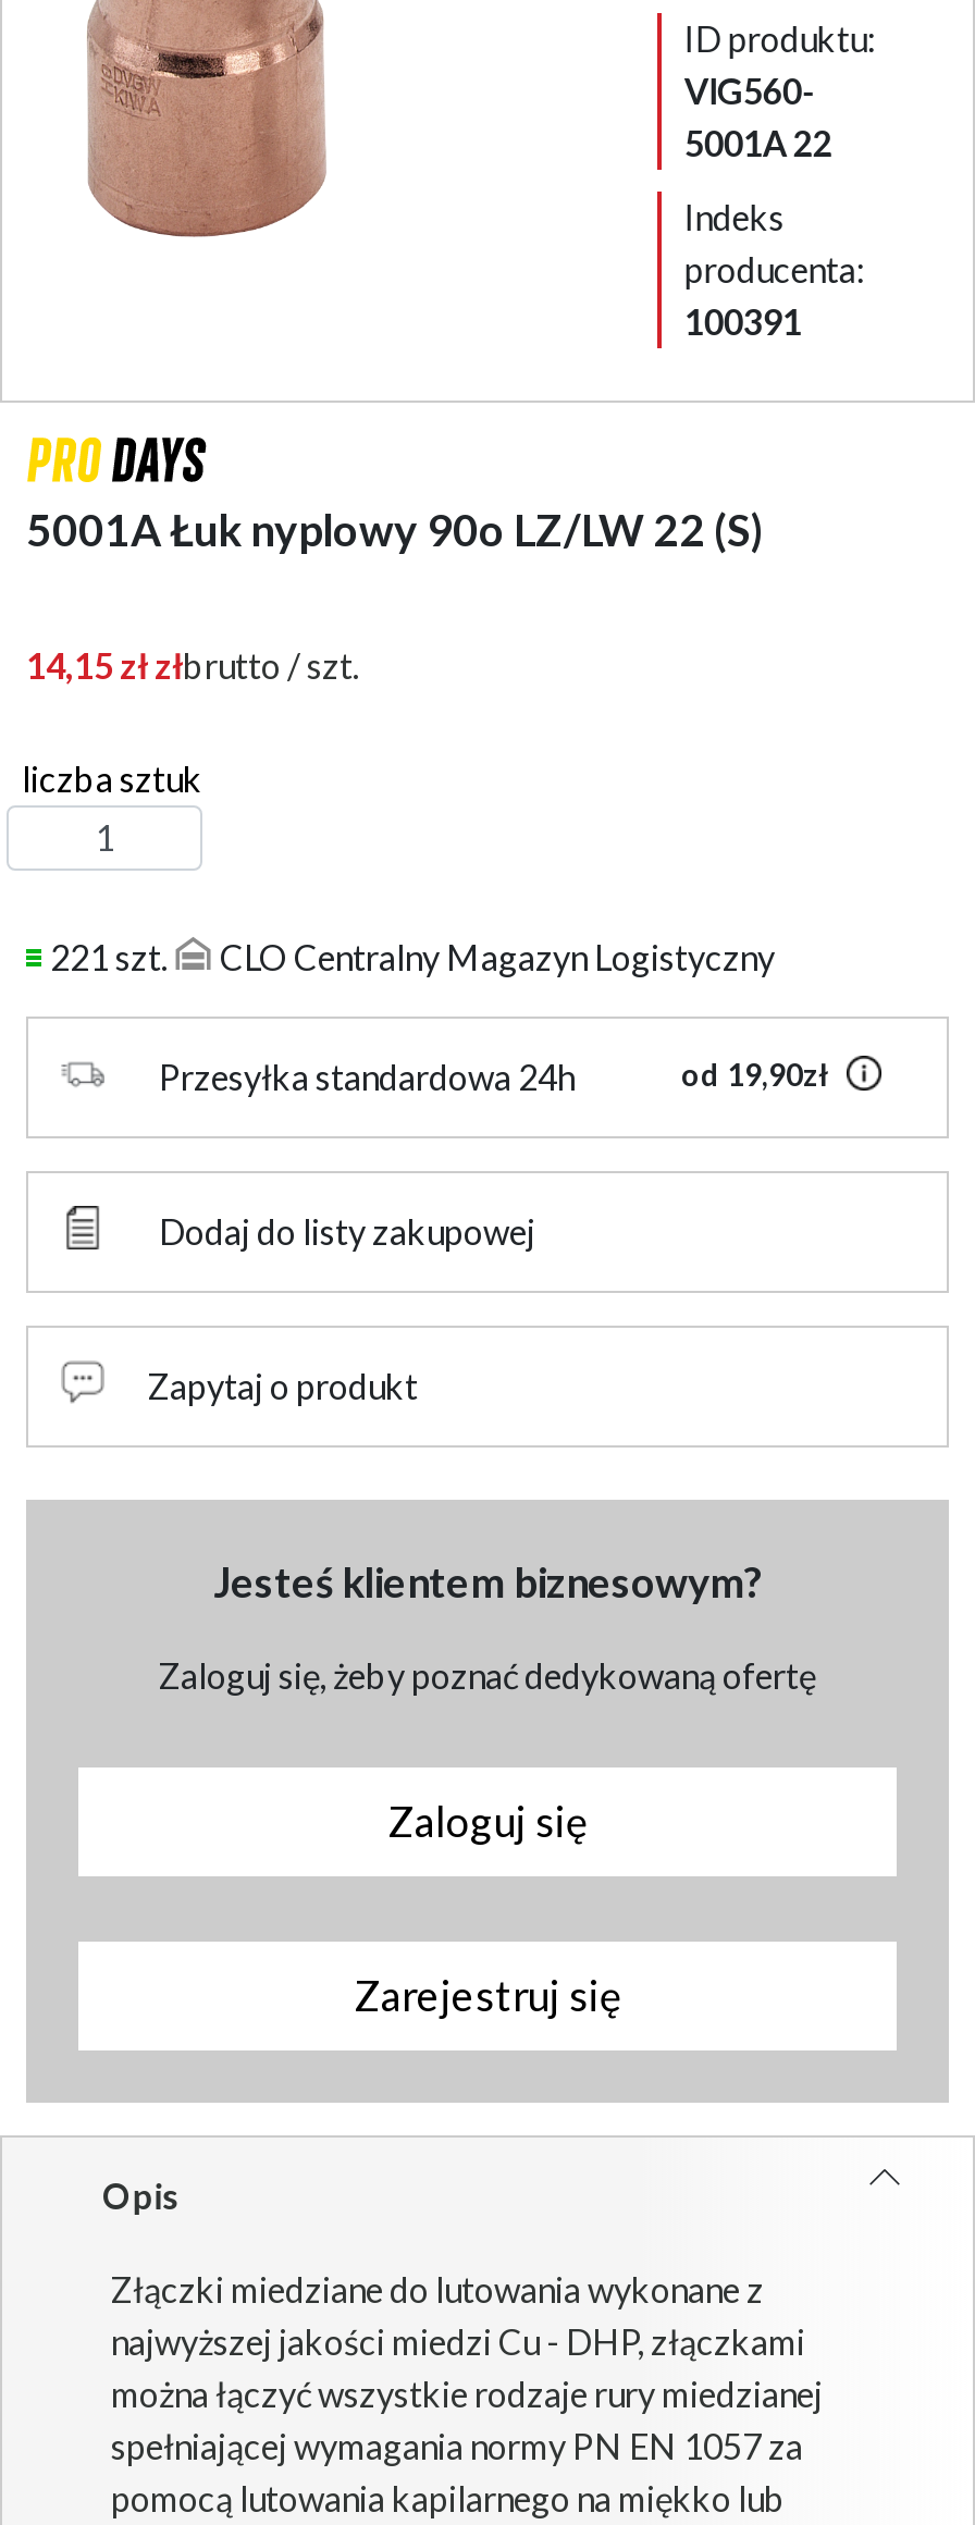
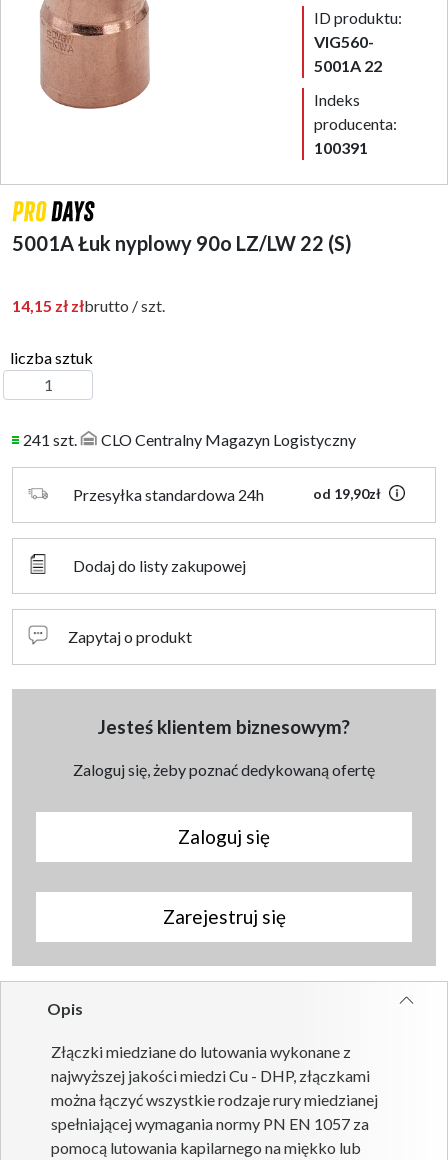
[50,935,775,976] 221 szt. CLO Centralny Magazyn Logistyczny -> [23,430,356,449] 241 szt. CLO Centralny Magazyn Logistyczny

